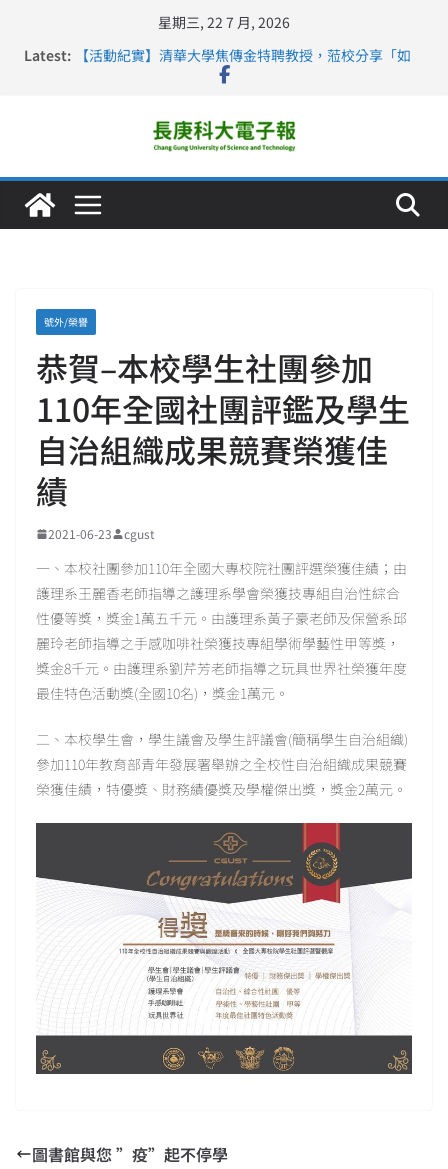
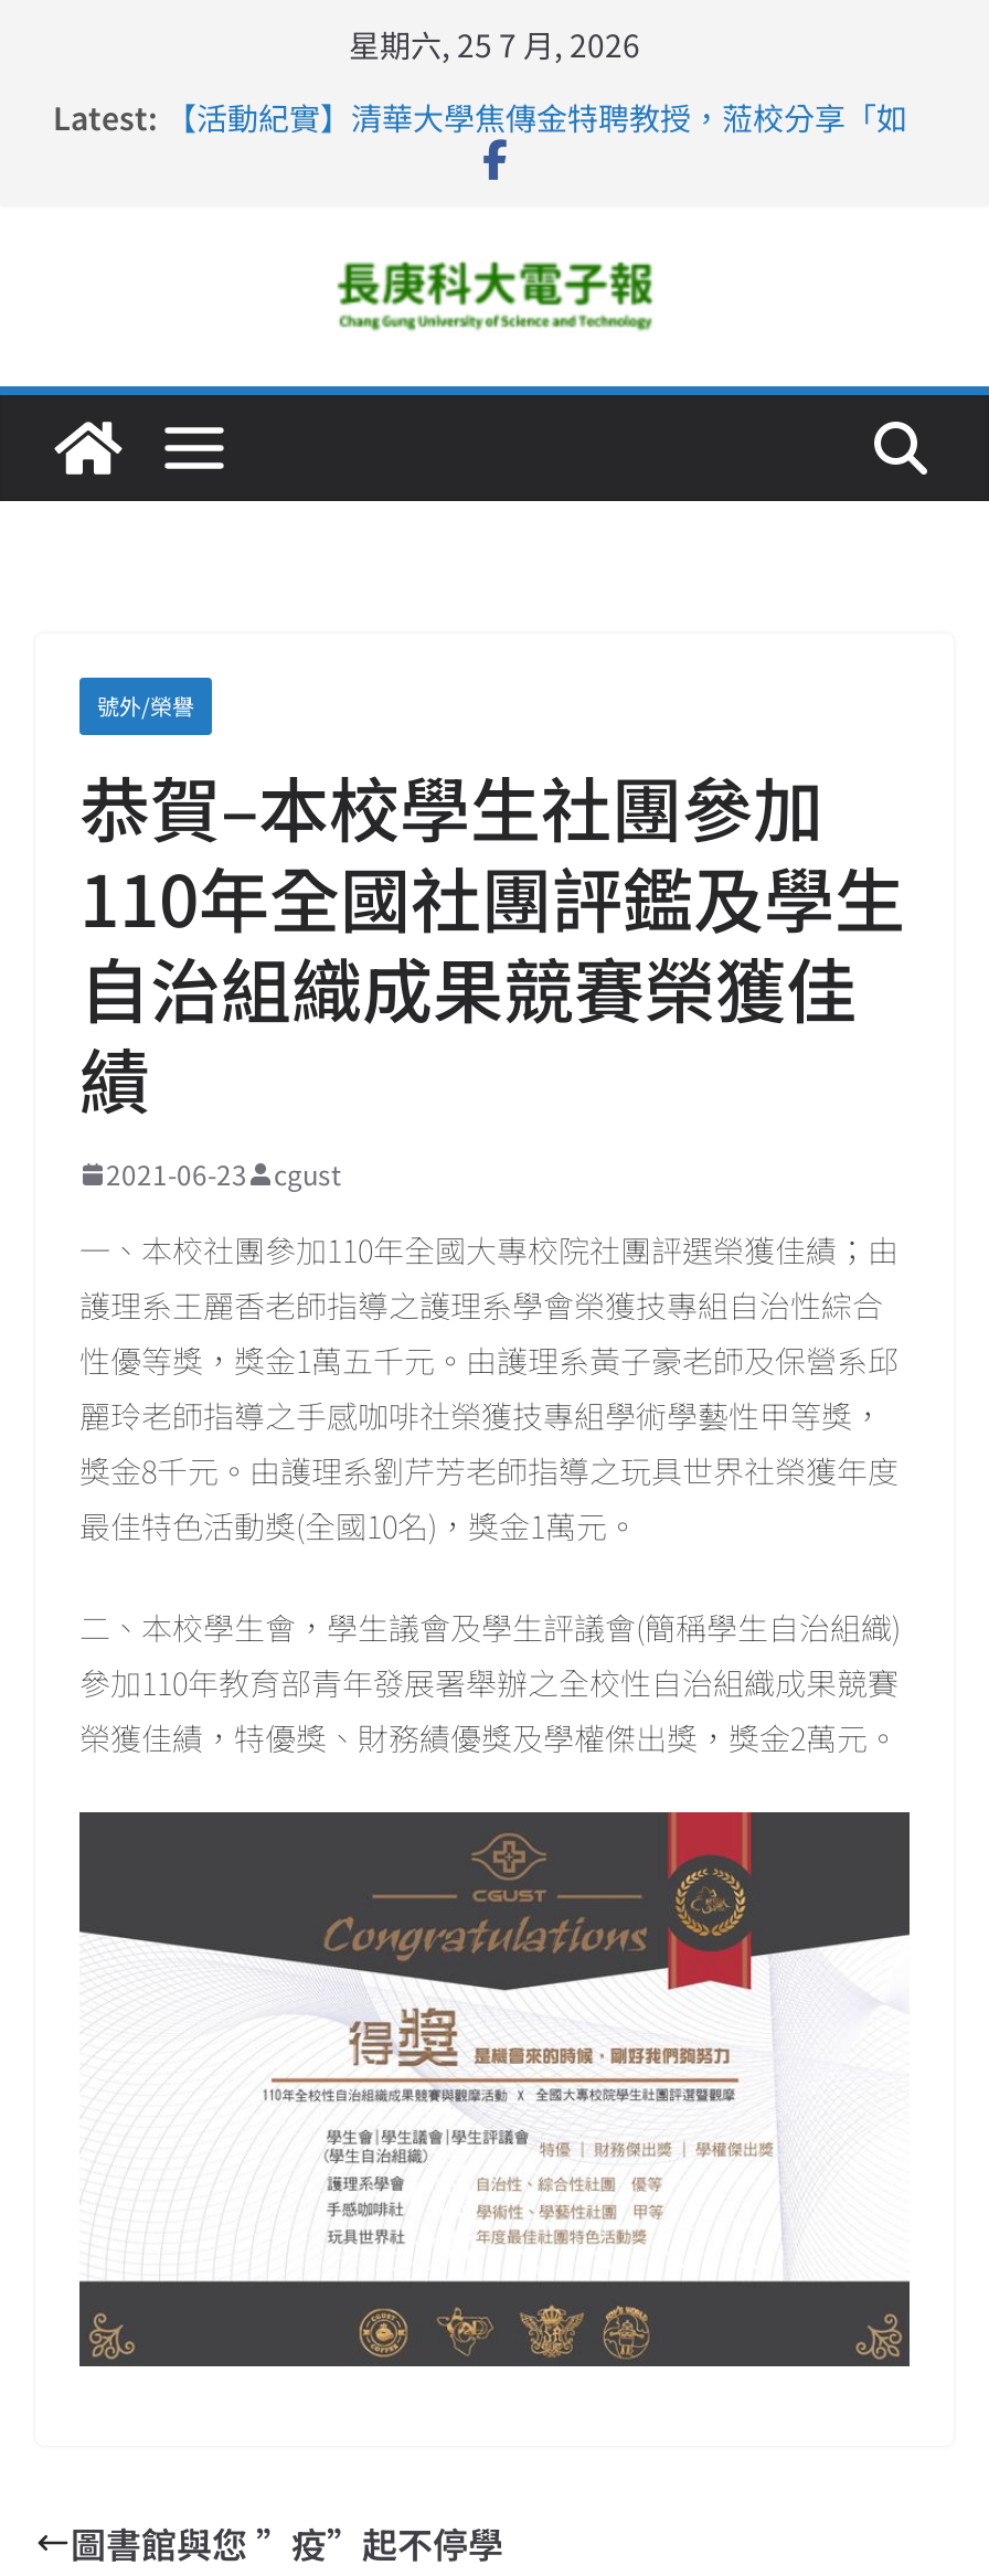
[158,12,290,32] 星期三, 22 7 月, 2026 -> [349,22,640,66] 星期六, 25 7 月, 2026

